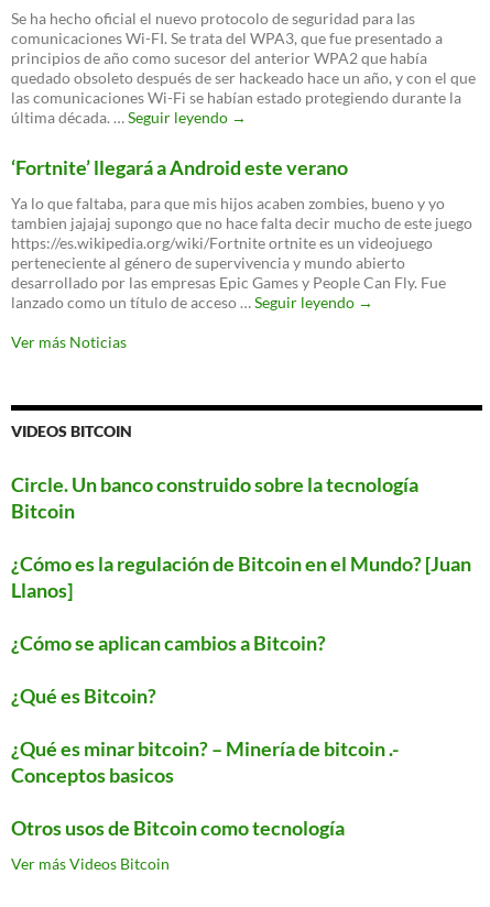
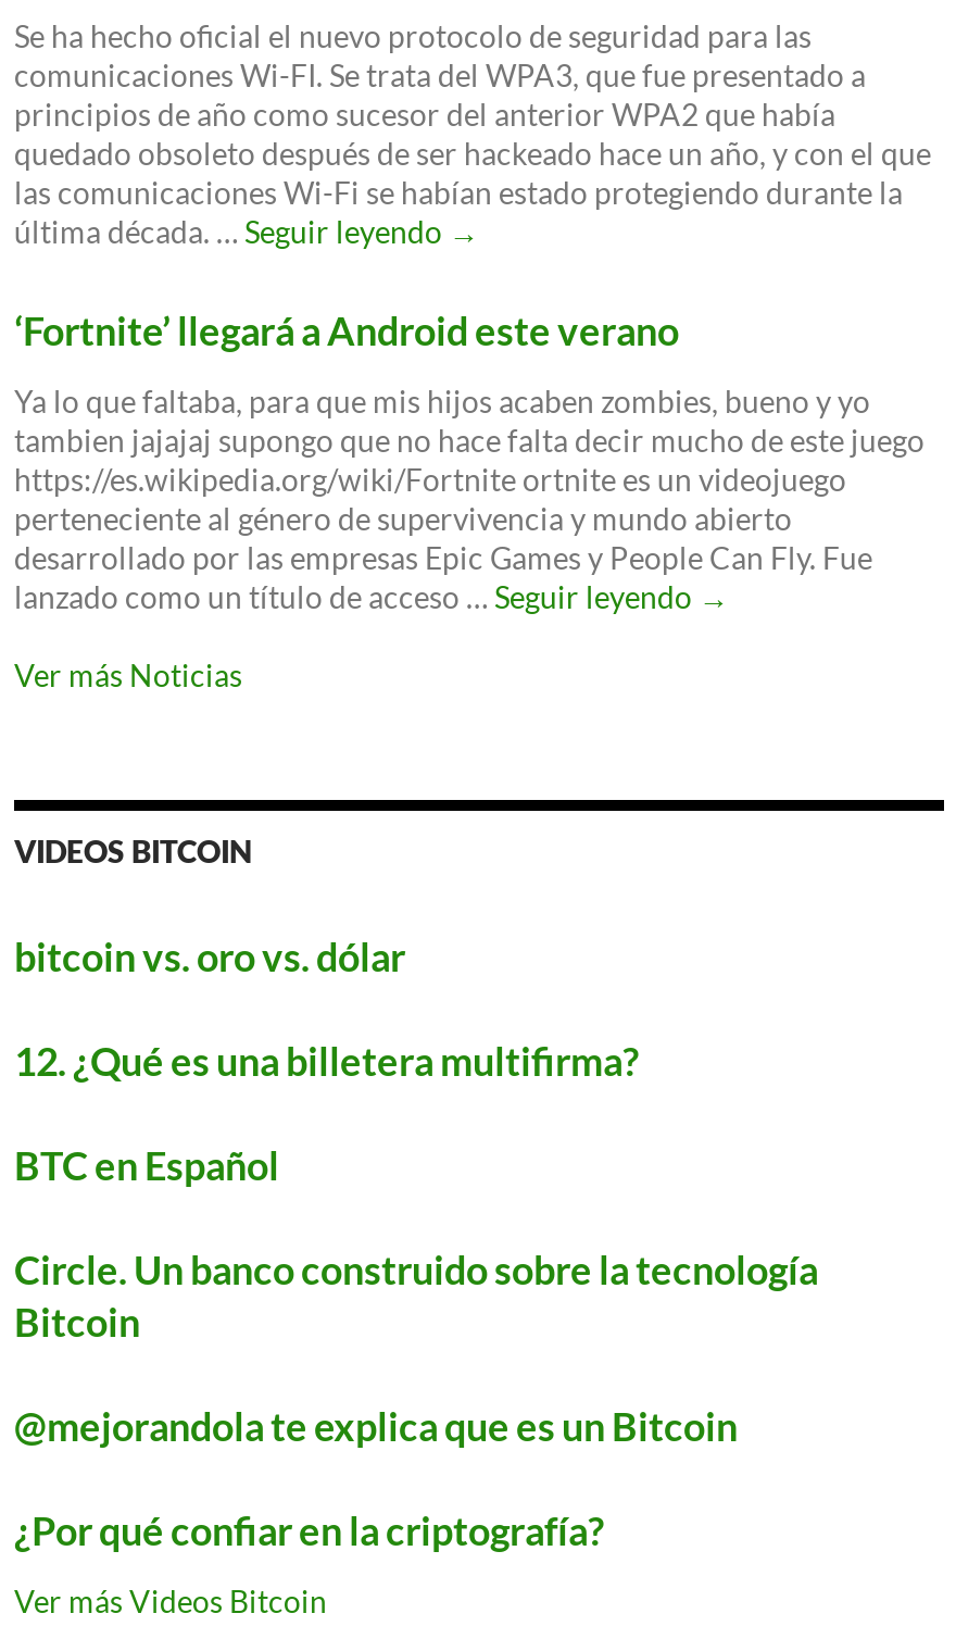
none -> [14,933,640,1189] bitcoin vs. oro vs. dólar | 12. ¿Qué es una billetera multifirma? | BTC en Español
moved [11,472,418,523] -> [14,1246,818,1346]: Circle. Un banco construido sobre la tecnología | Bitcoin
[11,551,471,840] ¿Cómo es la regulación de Bitcoin en el Mundo? [Juan | Llanos] | ¿Cómo se aplican cambios a Bitcoin? | ¿Qué es Bitcoin? | ¿Qué es minar bitcoin? – Minería de bitcoin .- | Conceptos basicos | Otros usos de Bitcoin como tecnología -> [14,1402,738,1554] @mejorandola te explica que es un Bitcoin | ¿Por qué confiar en la criptografía?

